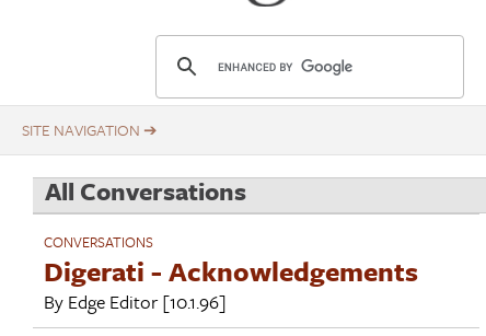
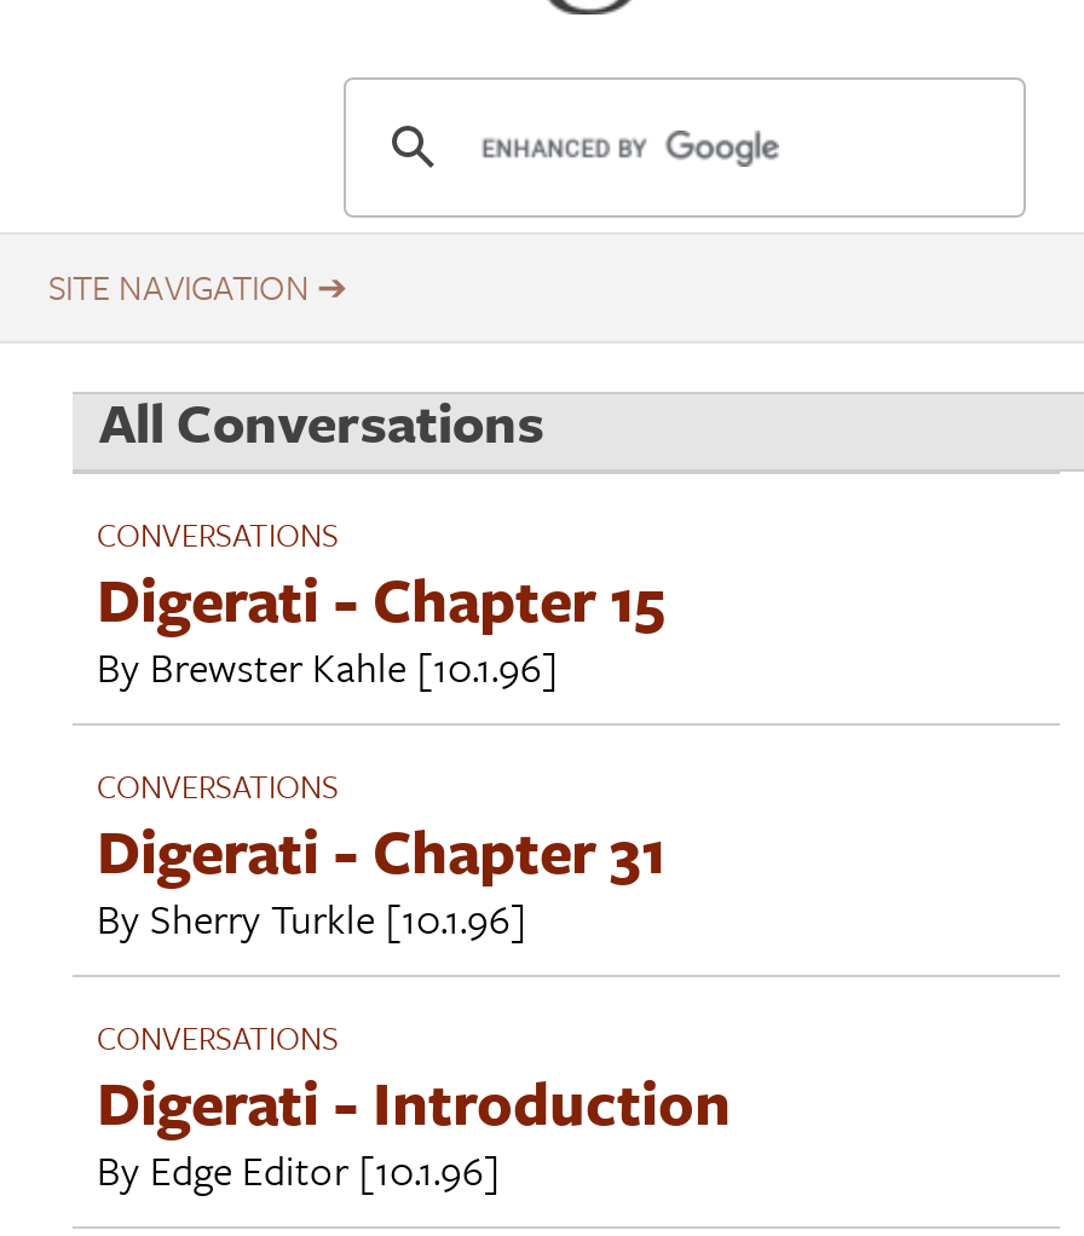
[44,251,418,290] Digerati - Acknowledgements -> [97,556,731,1143] Digerati - Chapter 15 | By Brewster Kahle [10.1.96] | CONVERSATIONS | Digerati - Chapter 31 | By Sherry Turkle [10.1.96] | CONVERSATIONS | Digerati - Introduction

